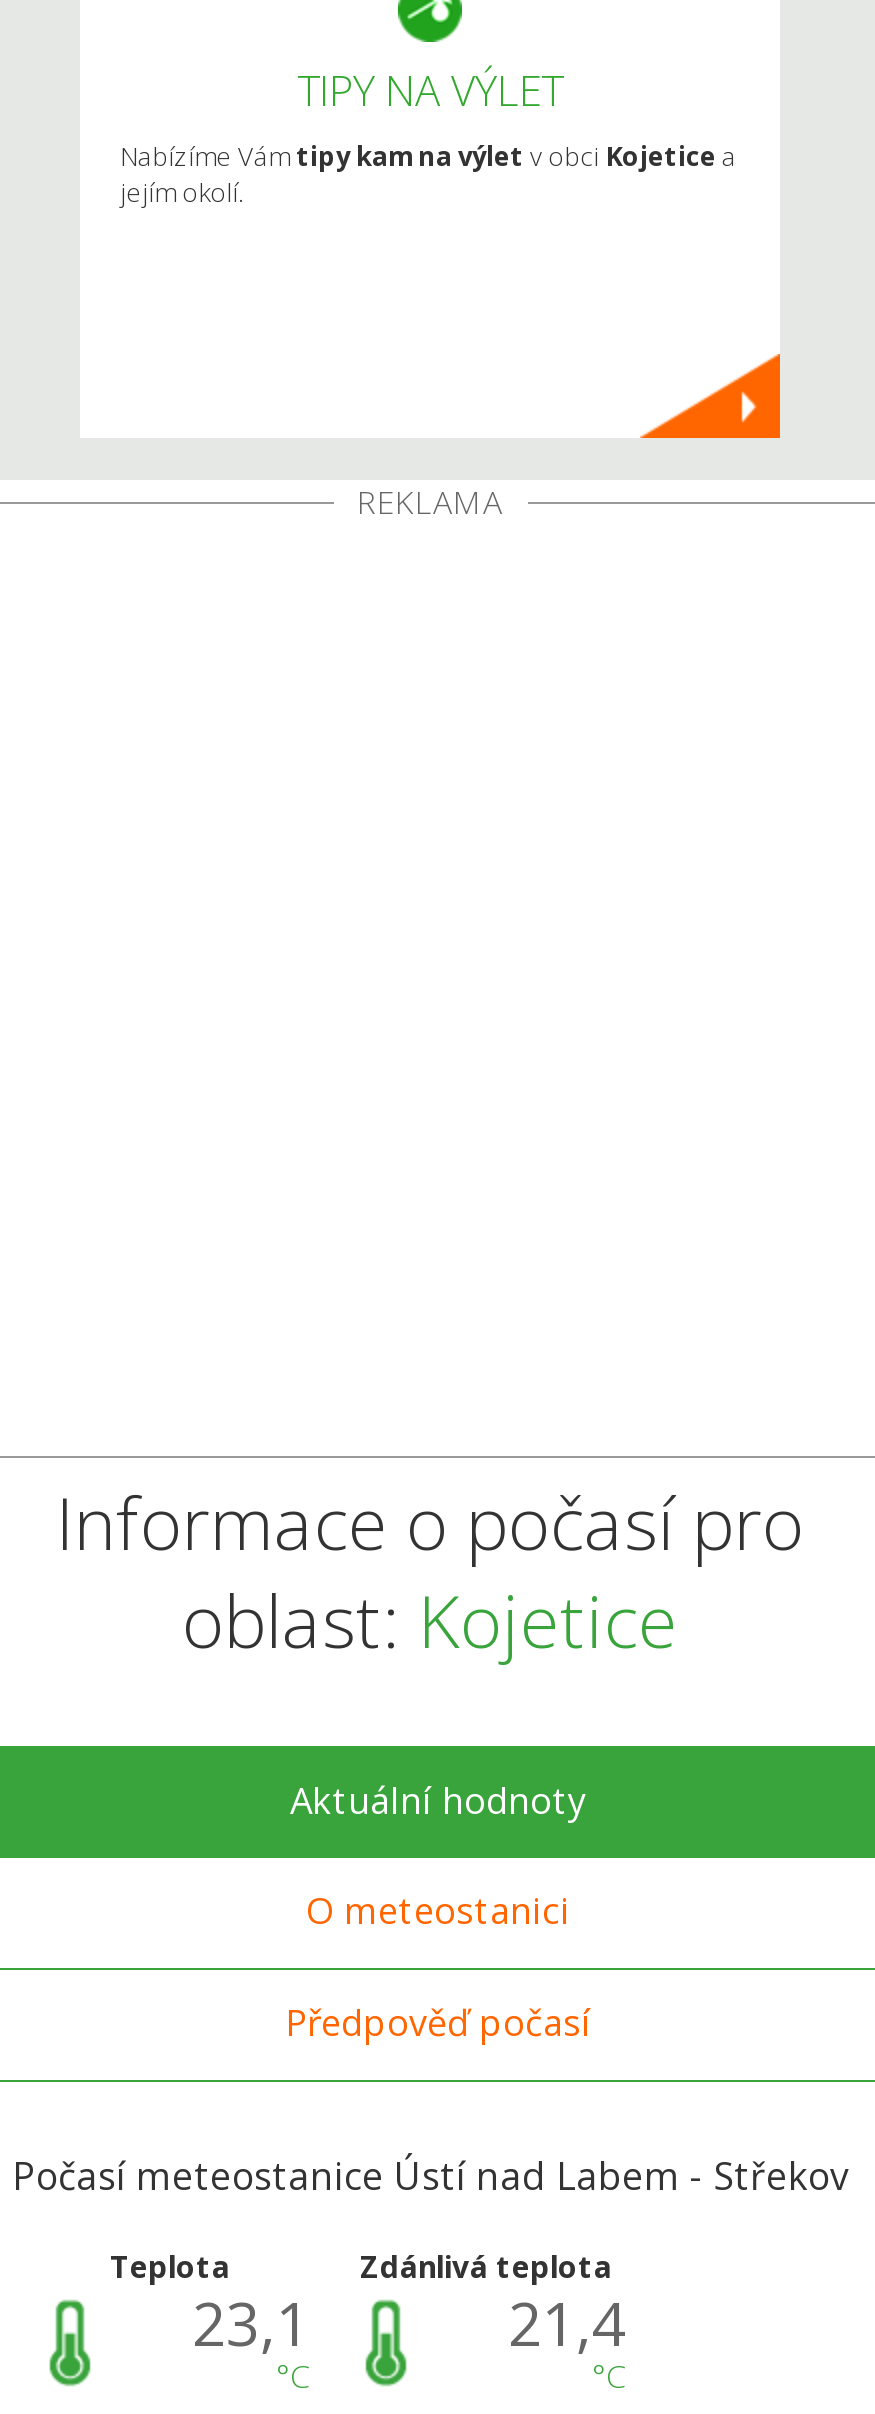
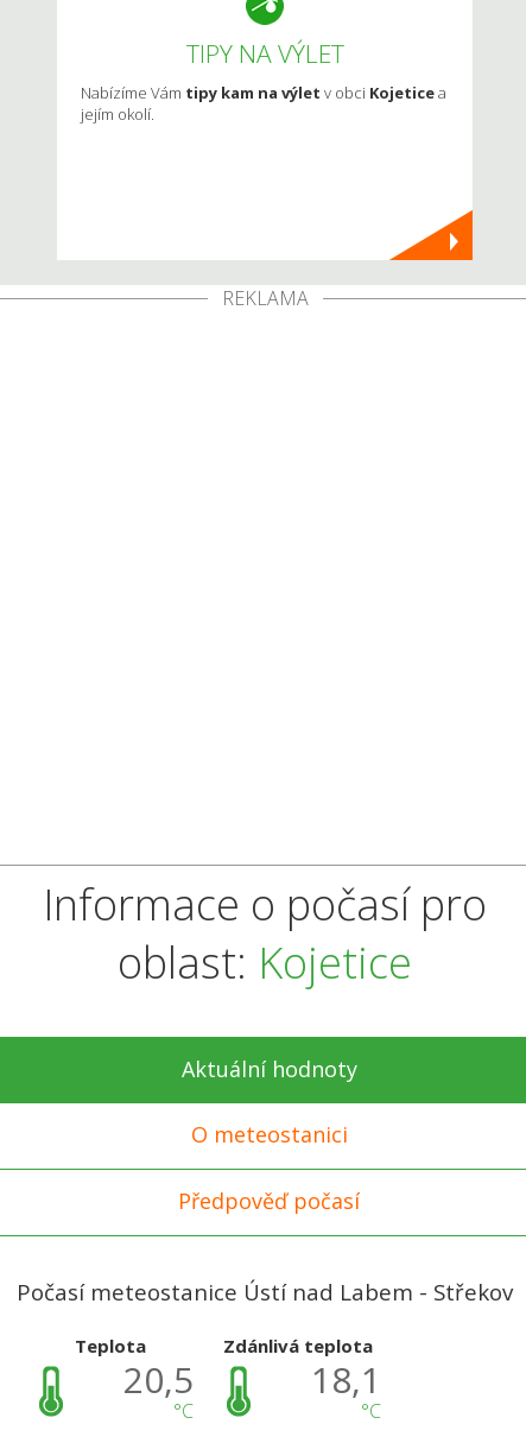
[192,2283,310,2365] 23,1 -> [123,1356,194,1404] 20,5
[508,2283,626,2365] 21,4 -> [311,1356,381,1404] 18,1

